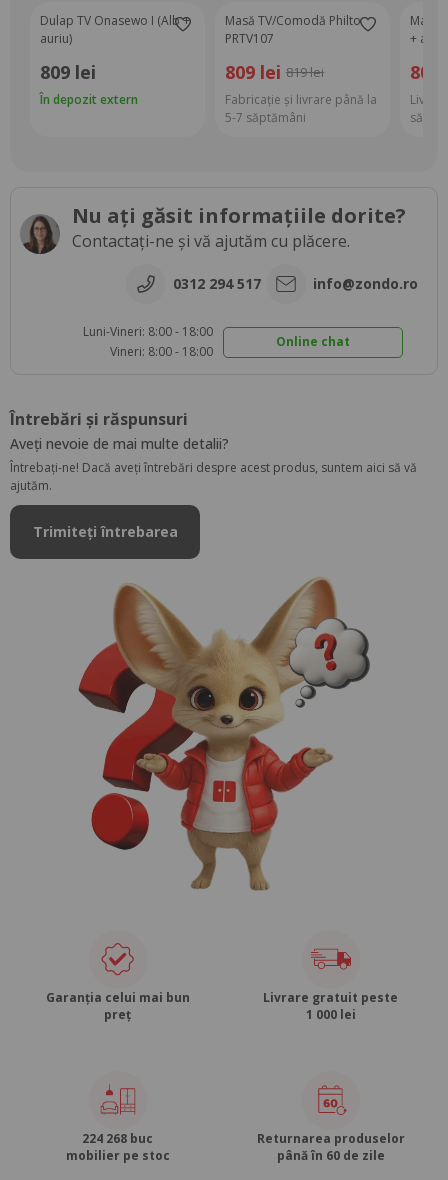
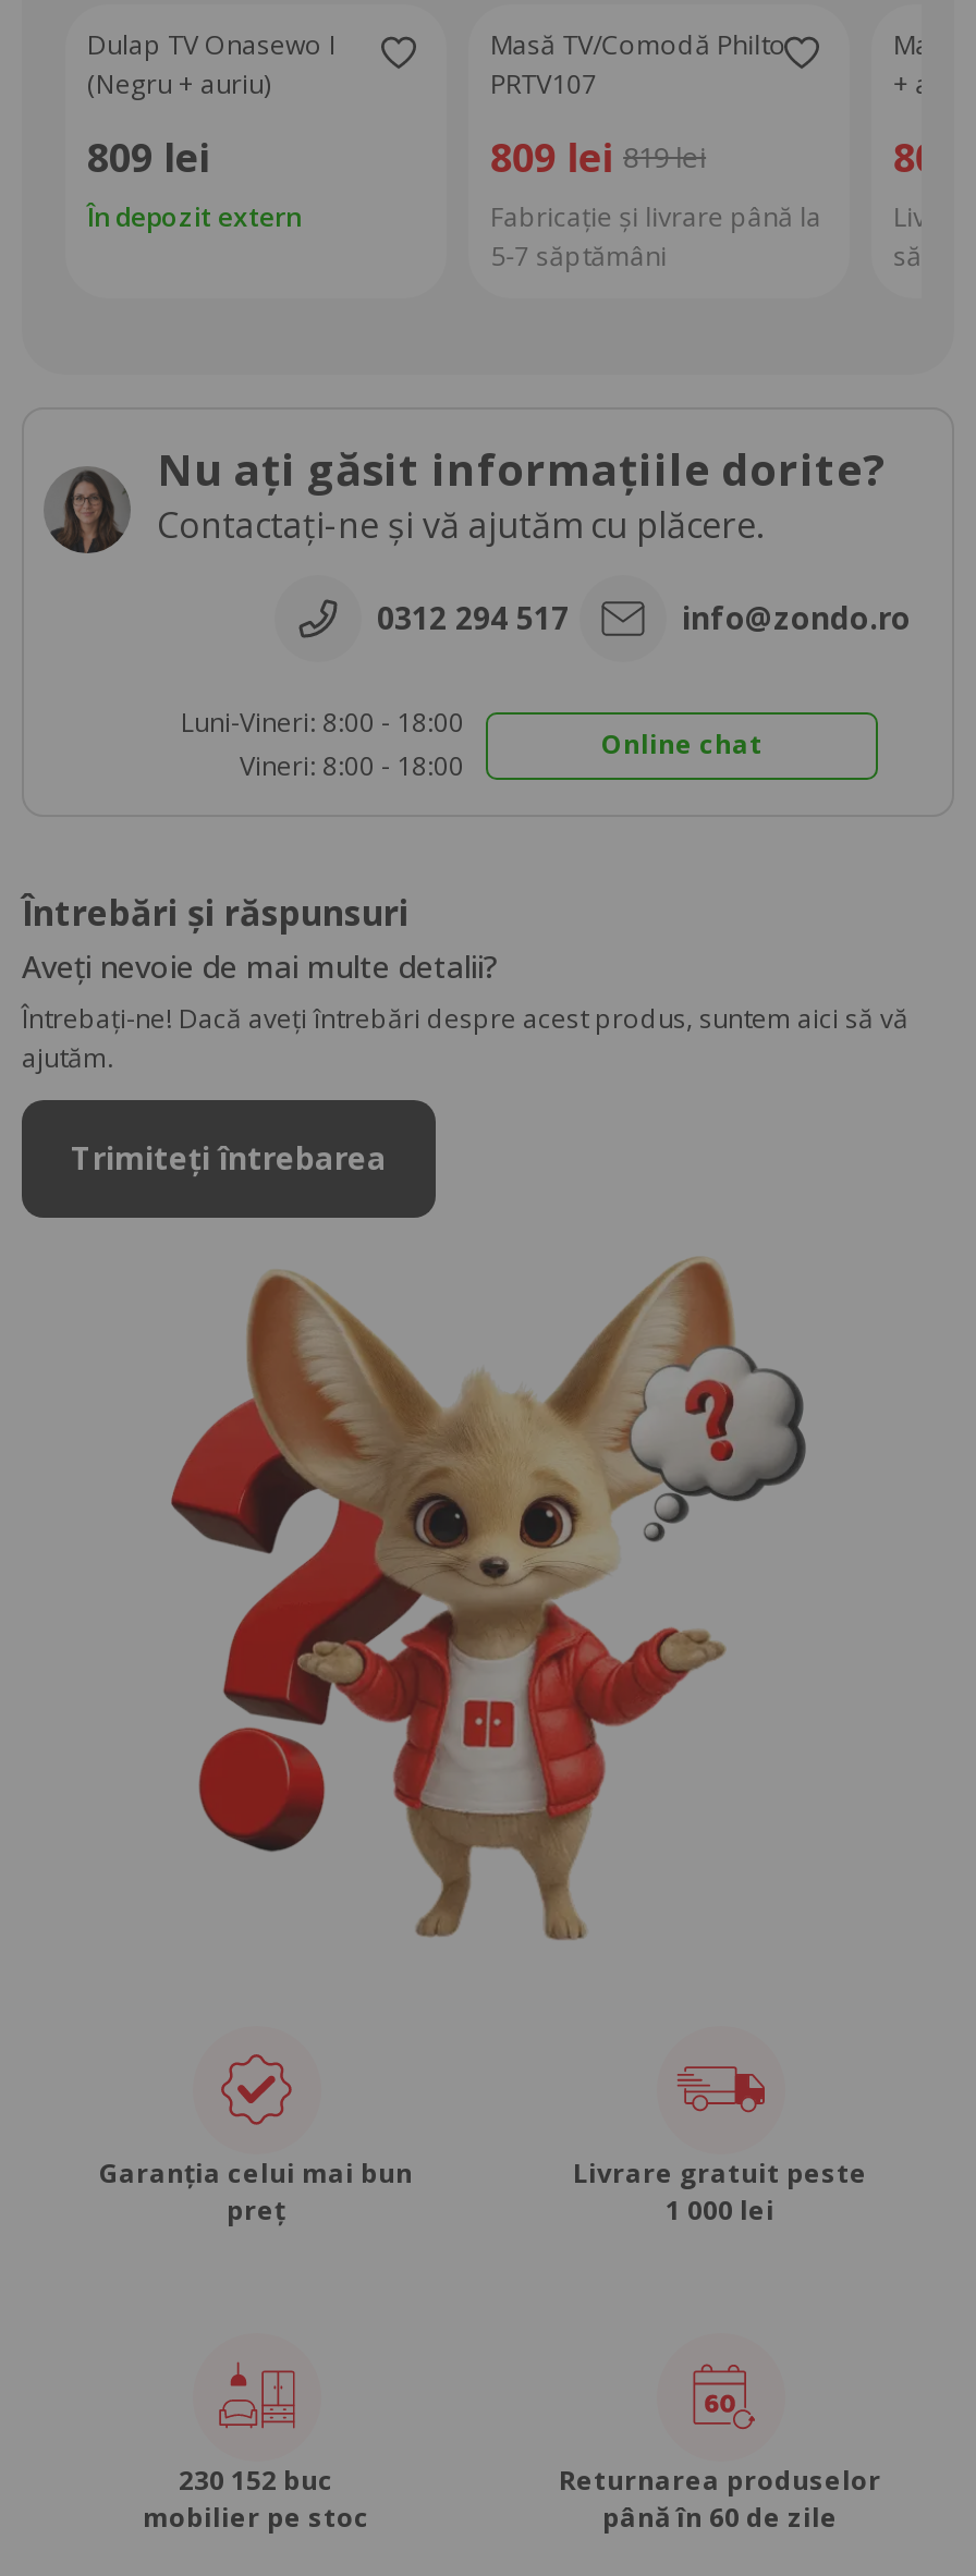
[40,12,190,47] Dulap TV Onasewo I (Alb + | auriu) -> [87,26,335,103] Dulap TV Onasewo I | (Negru + auriu)
[82,1130,153,1147] 224 268 buc -> [179,2462,333,2499] 230 152 buc

